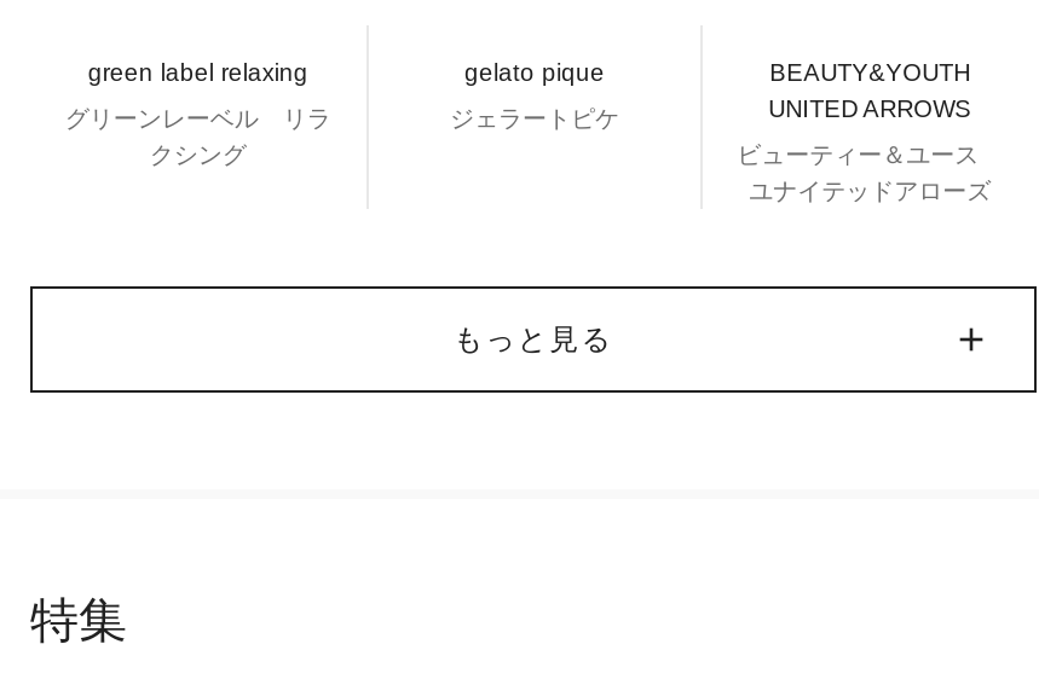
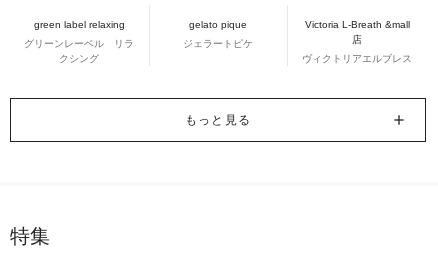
[768,59,972,122] BEAUTY&YOUTH | UNITED ARROWS -> [305,19,410,45] Victoria L-Breath &mall | 店
[737,141,1003,204] ビューティー＆ユース | ユナイテッドアローズ -> [302,53,412,64] ヴィクトリアエルブレス

